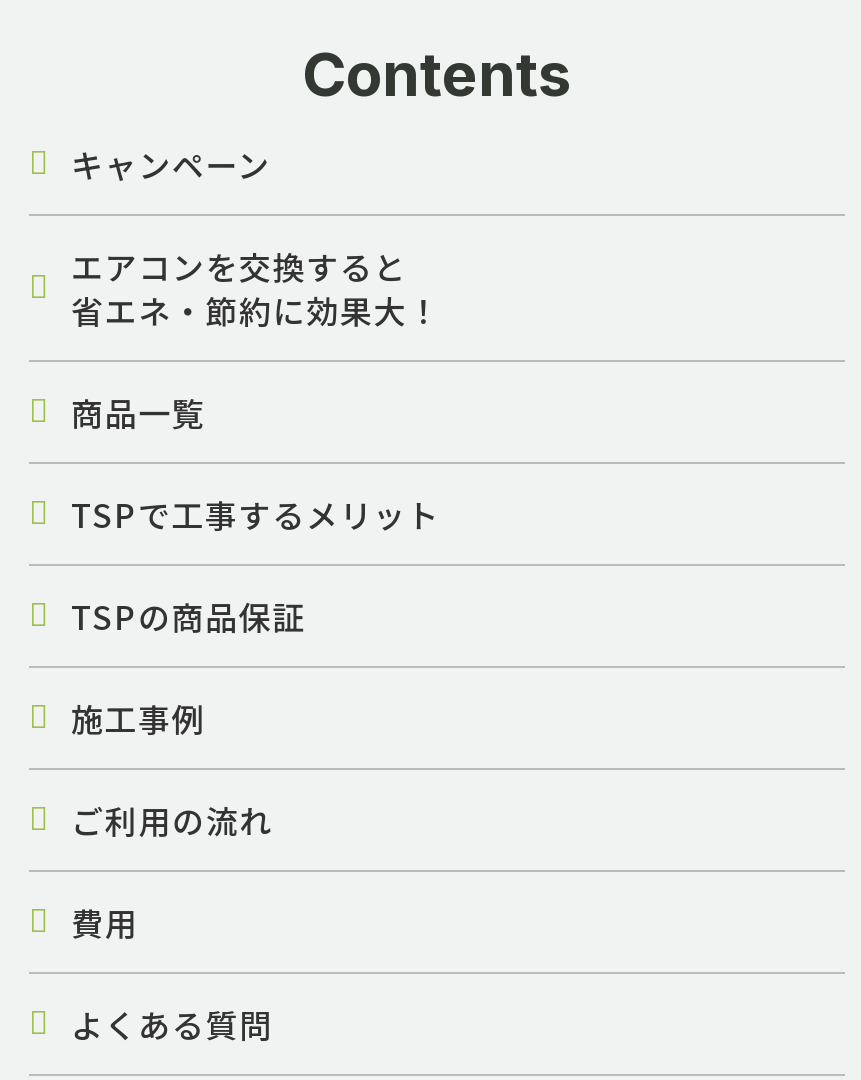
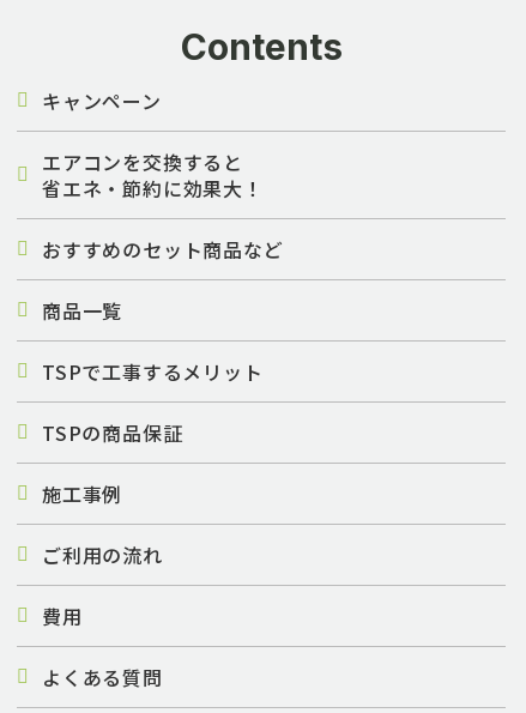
none -> [42,234,283,263] おすすめのセット商品など

